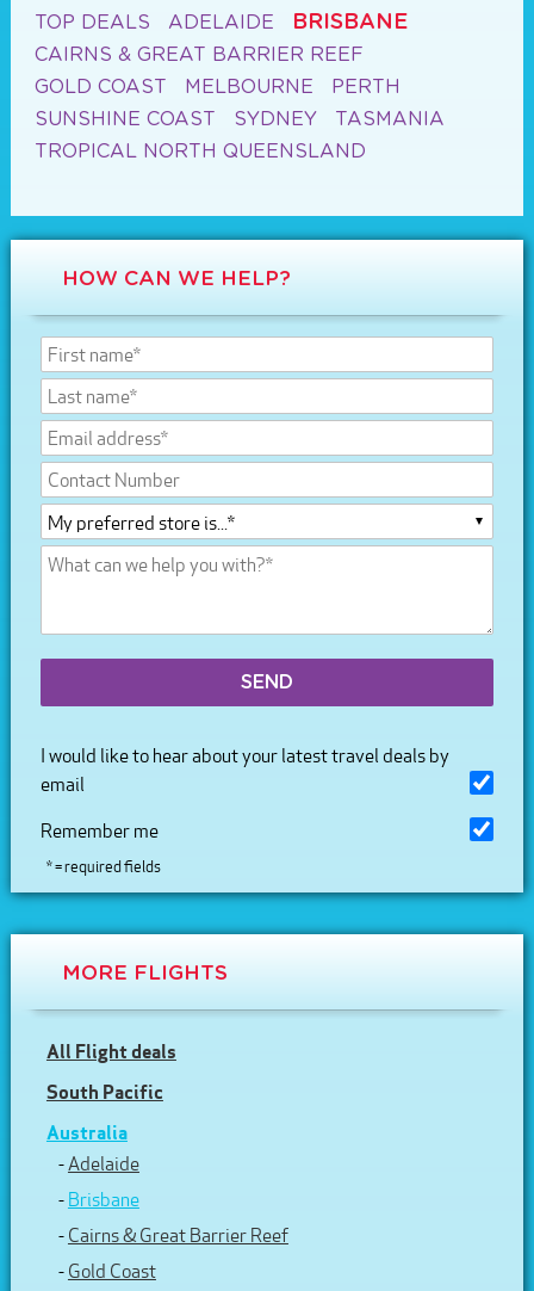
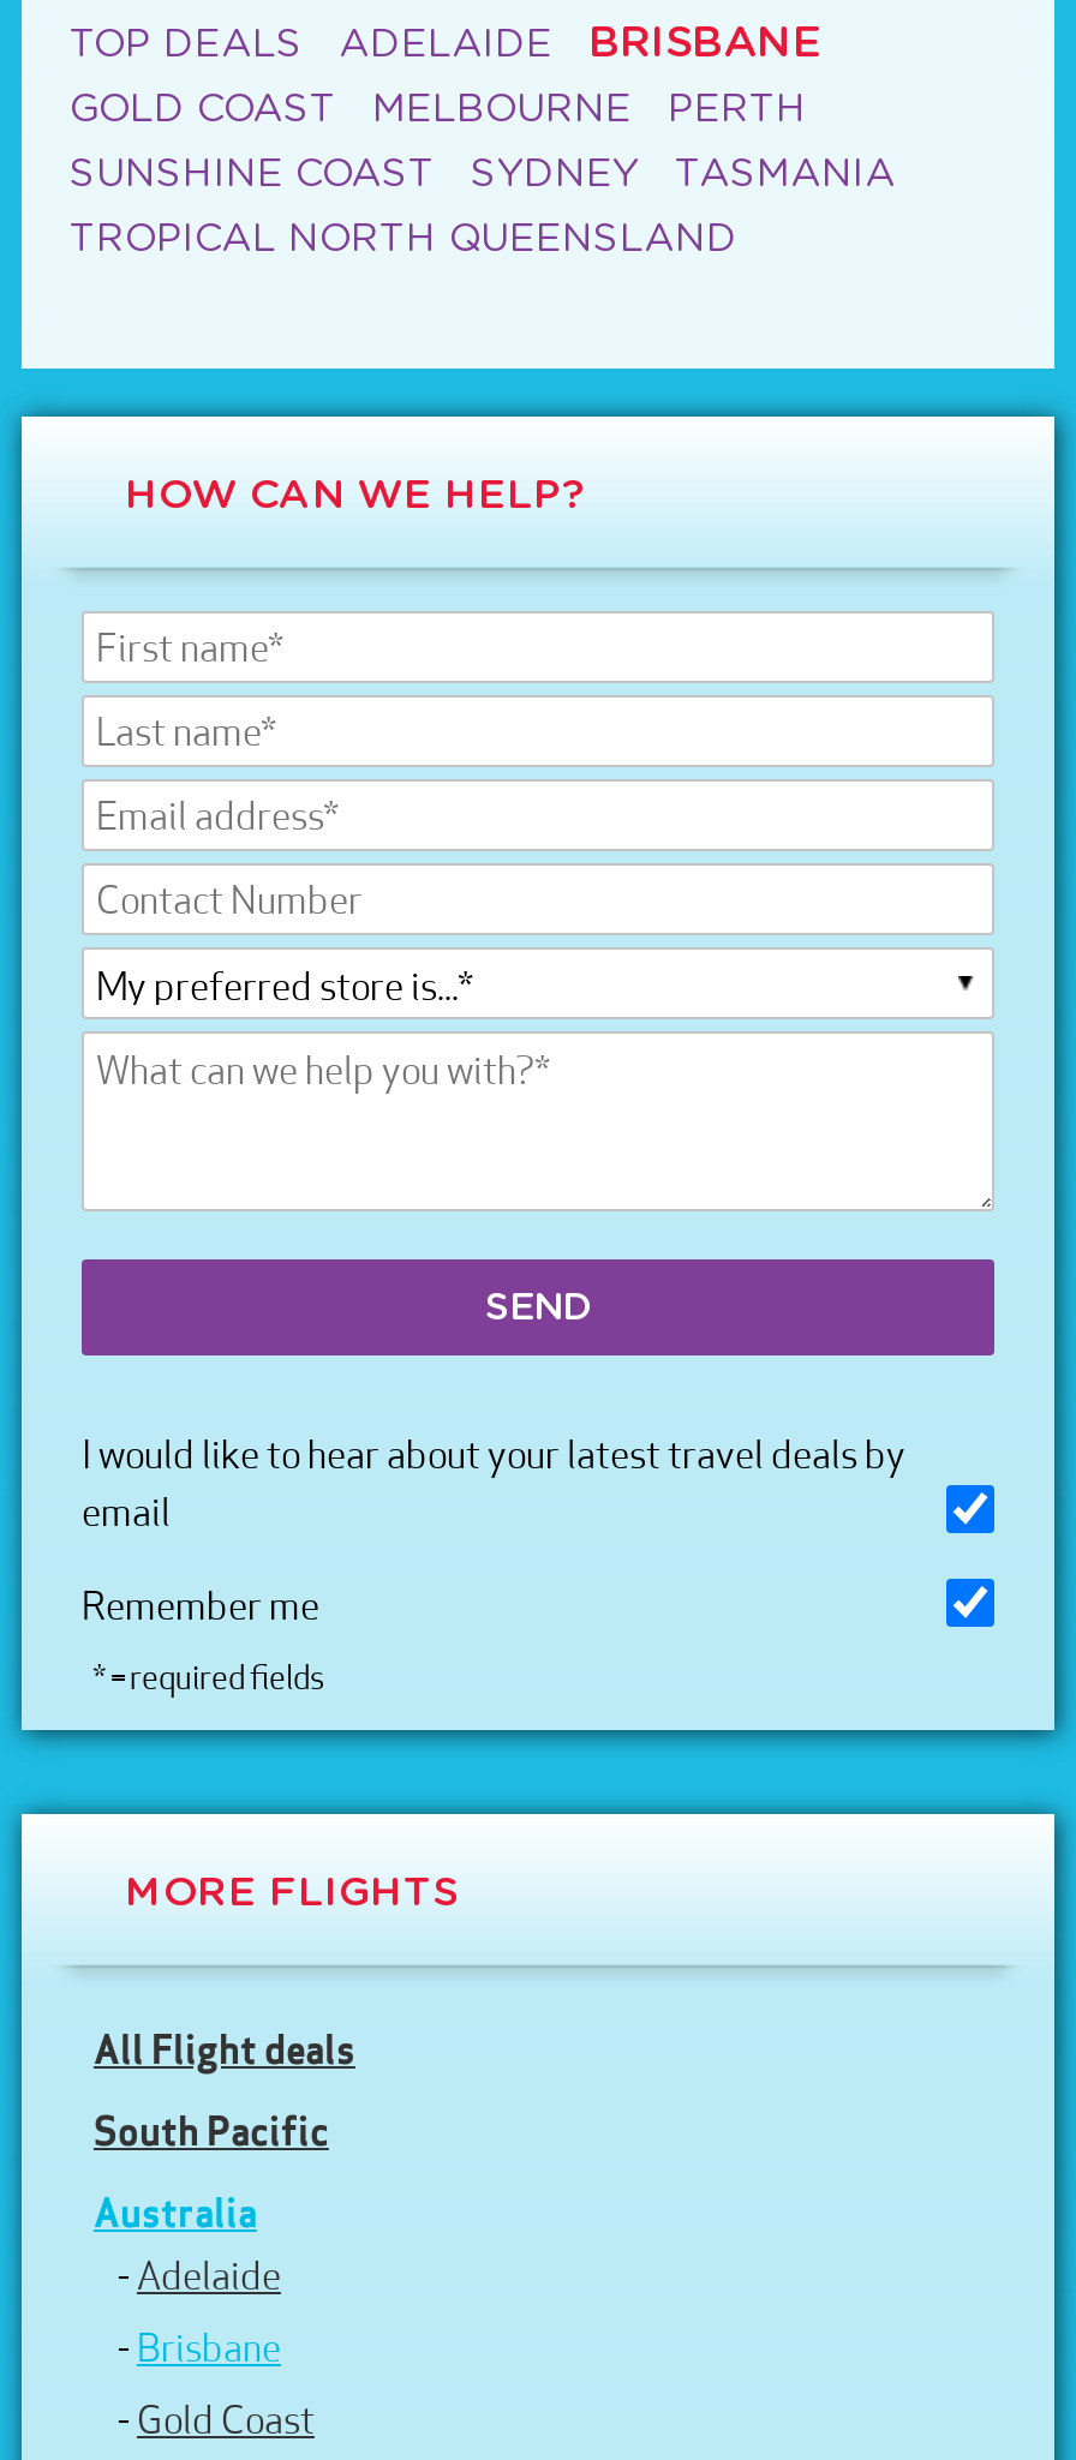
[35,46,364,65] CAIRNS & GREAT BARRIER REEF -> none
[58,1223,288,1249] - Cairns & Great Barrier Reef -> none

